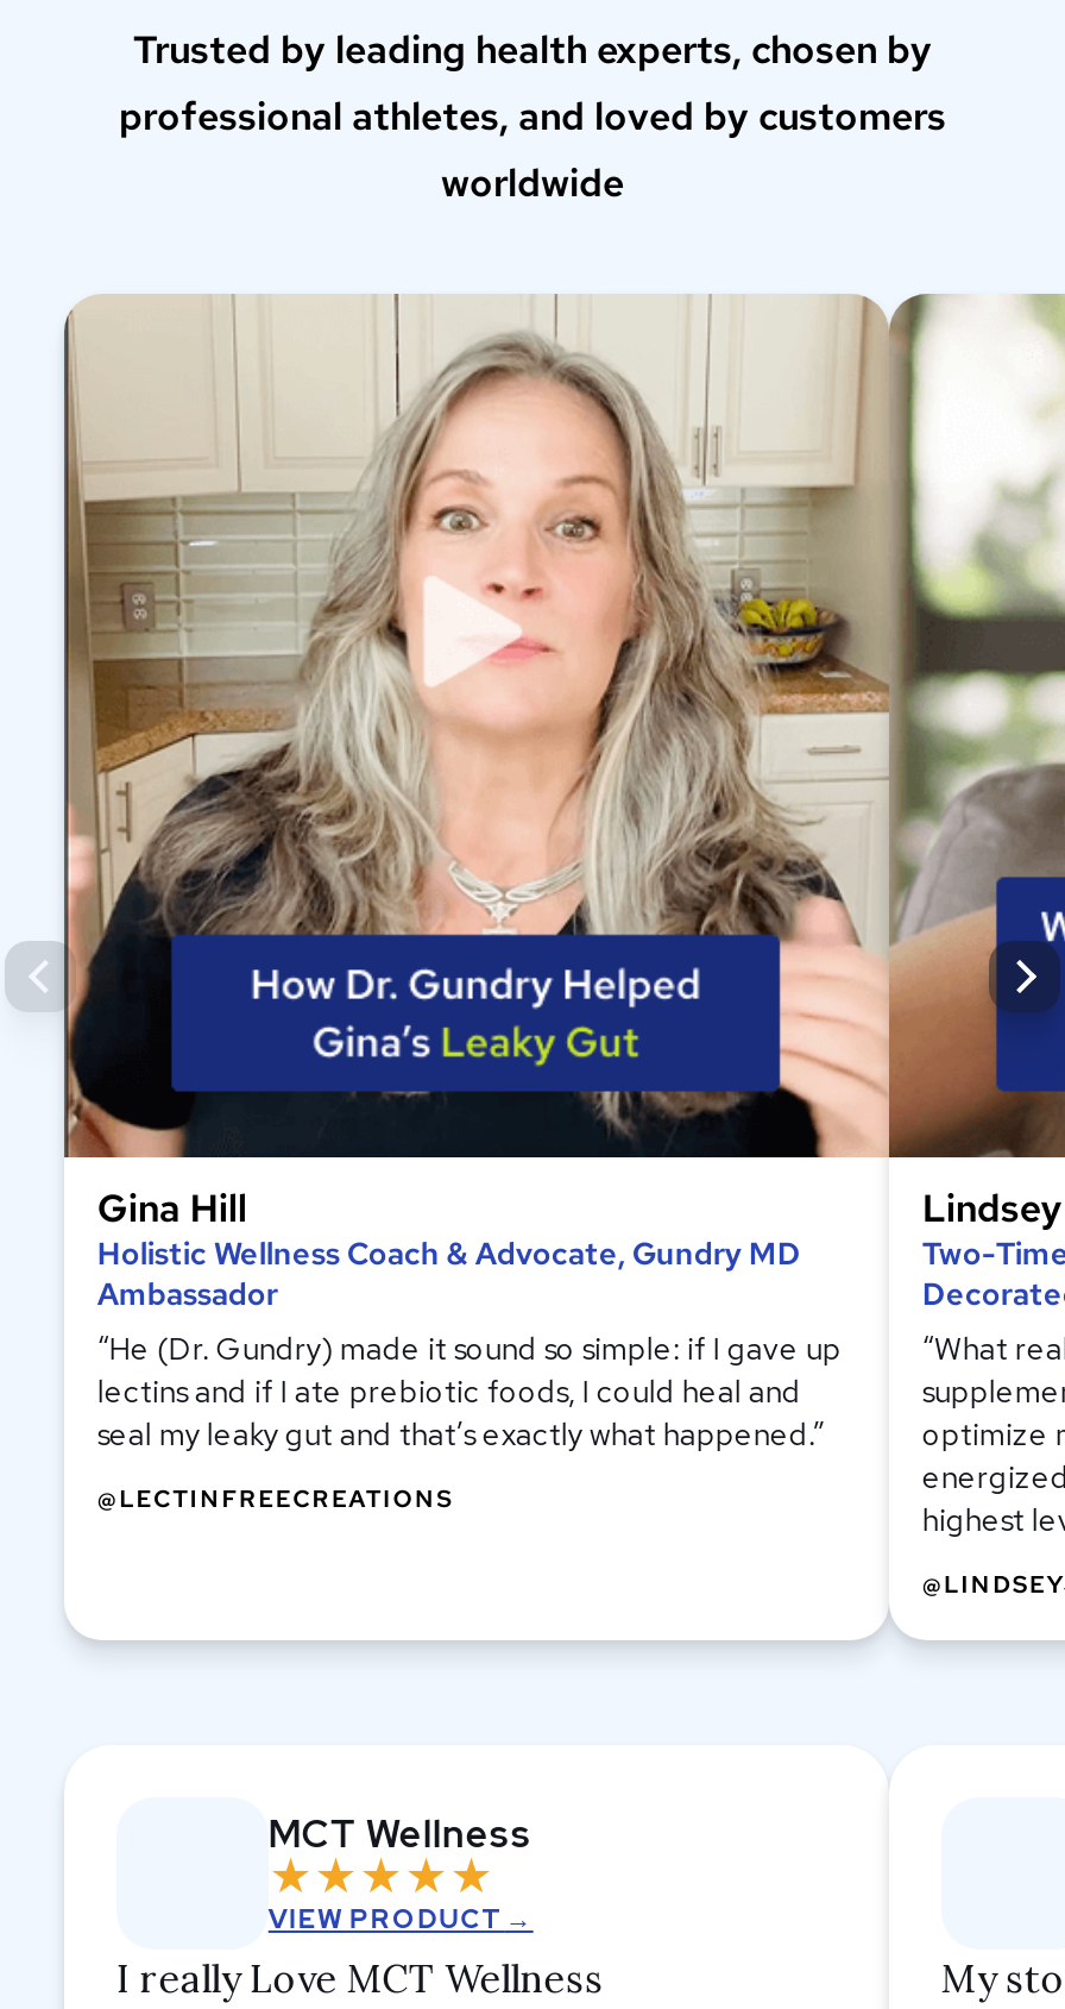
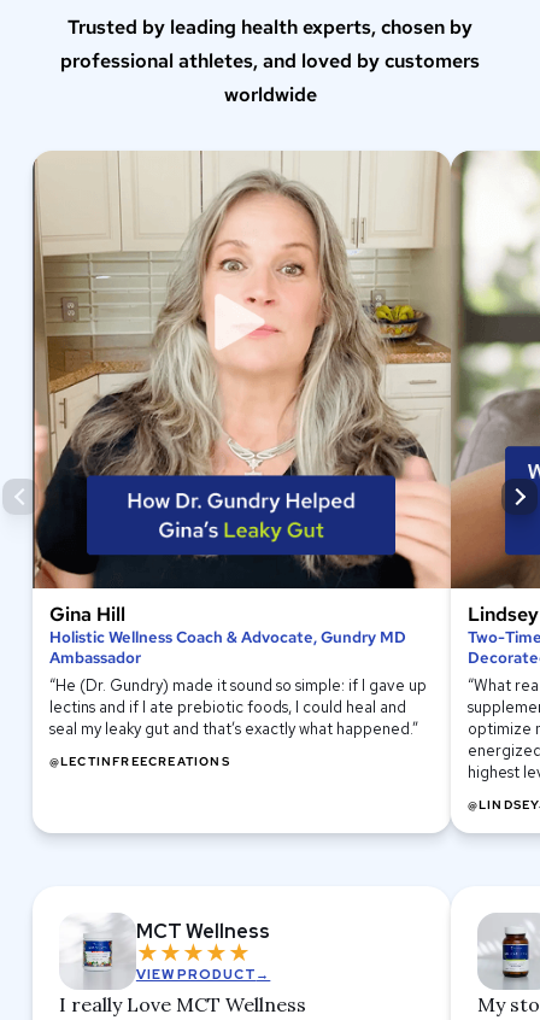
none -> [78,914,131,990] [image]
none -> [477,914,536,990] [image]

